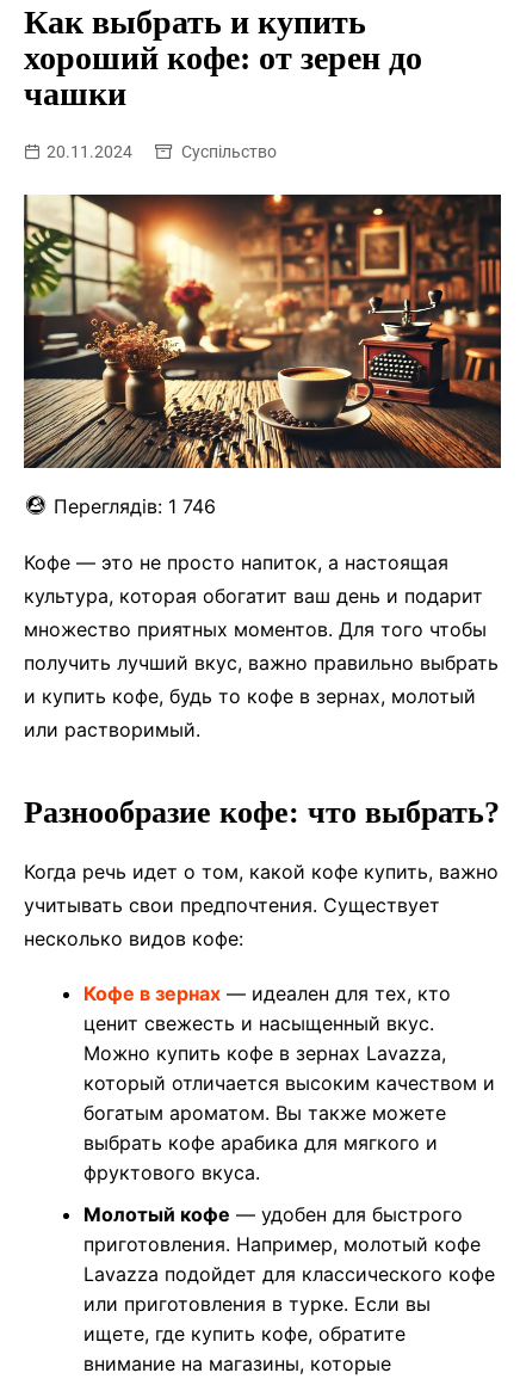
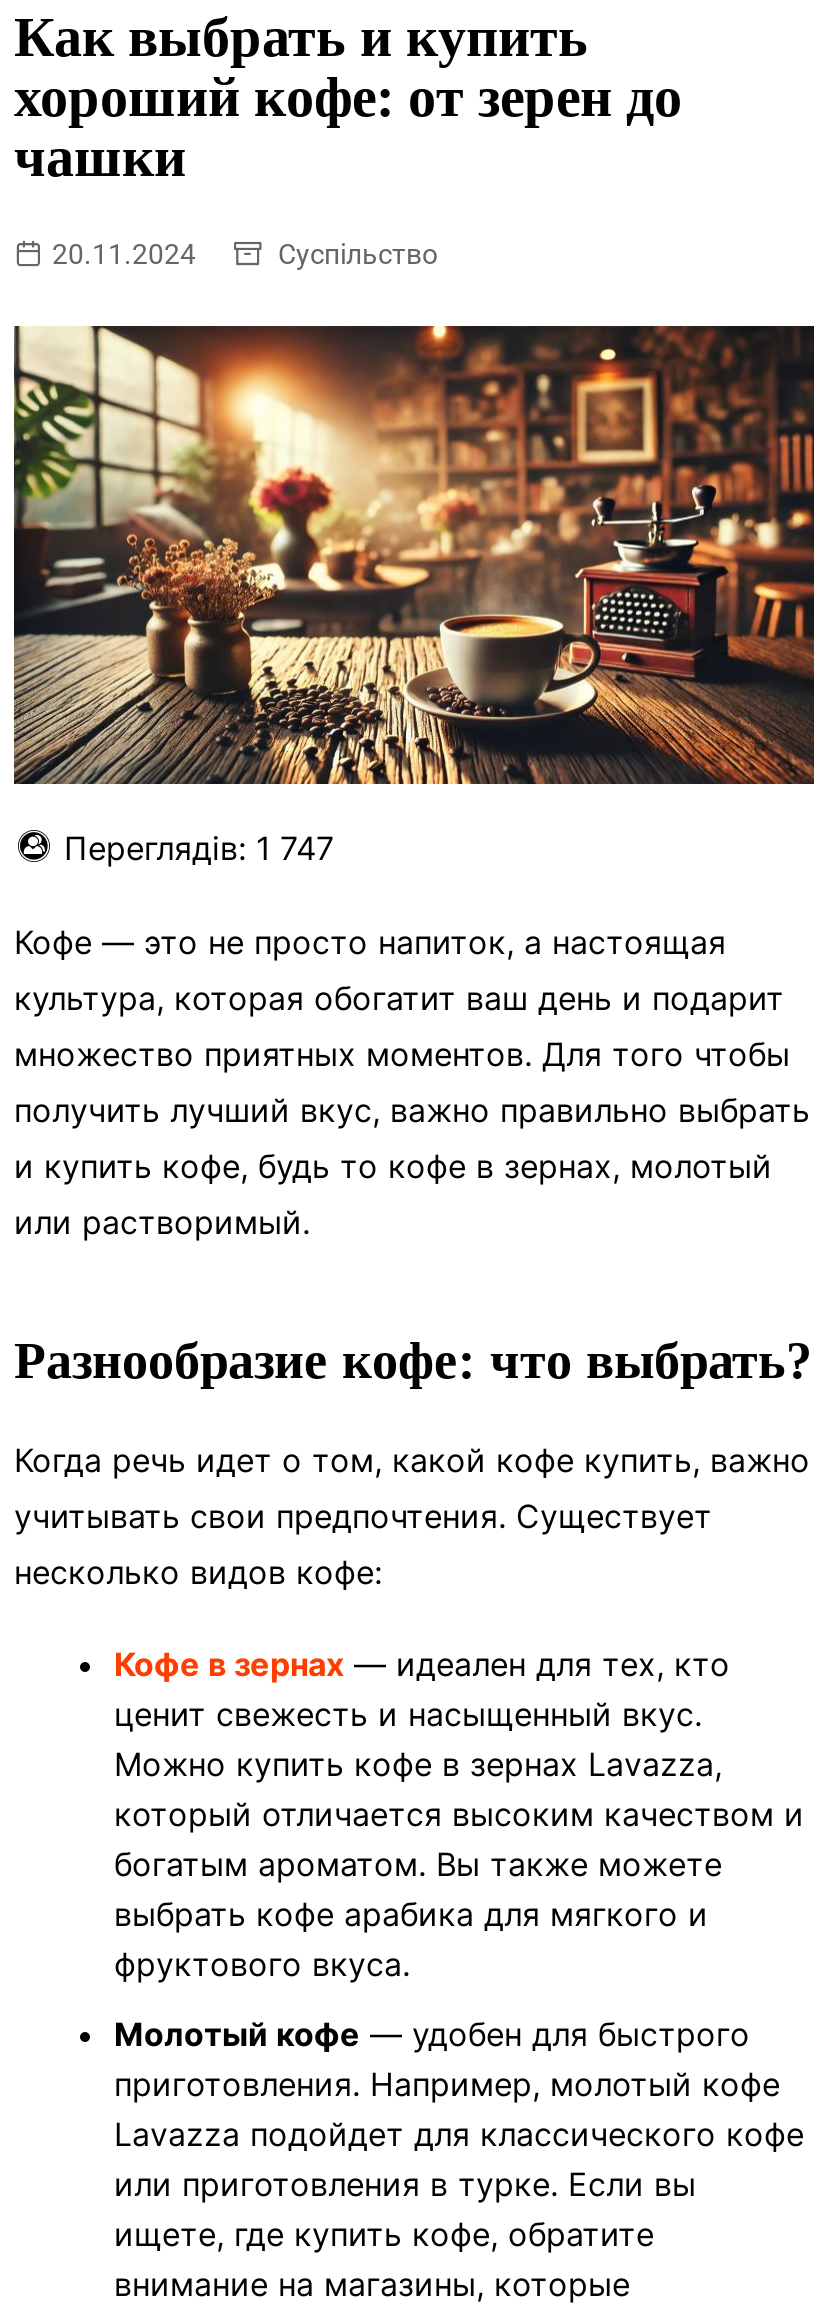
[54,494,216,518] Переглядів: 1 746 -> [64,827,334,867] Переглядів: 1 747

